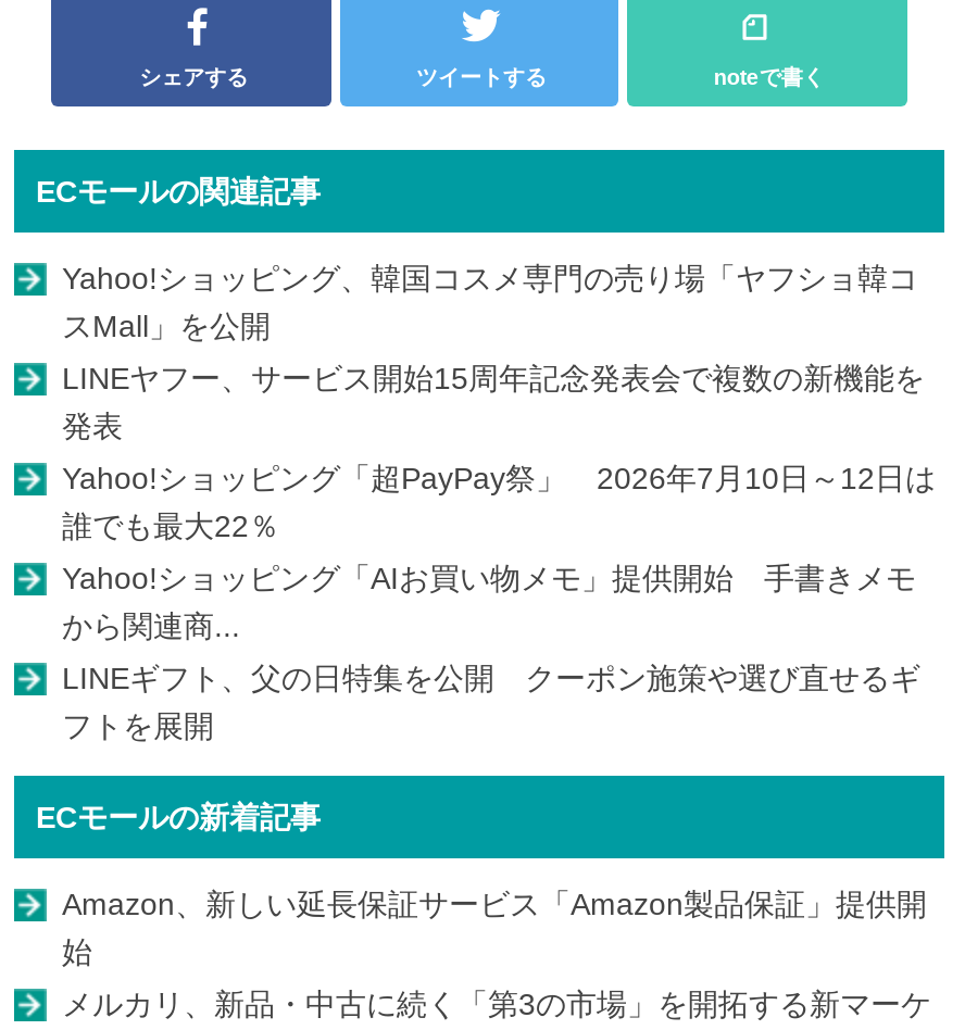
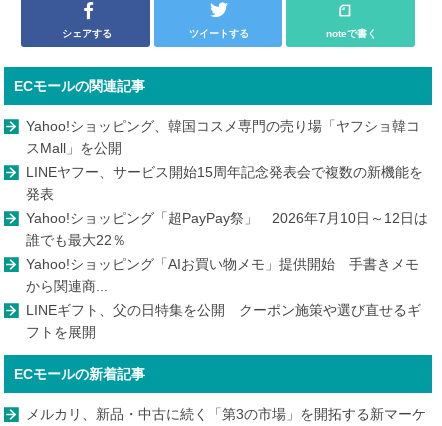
[62,887,927,969] Amazon、新しい延長保証サービス「Amazon製品保証」提供開 | 始 -> none

